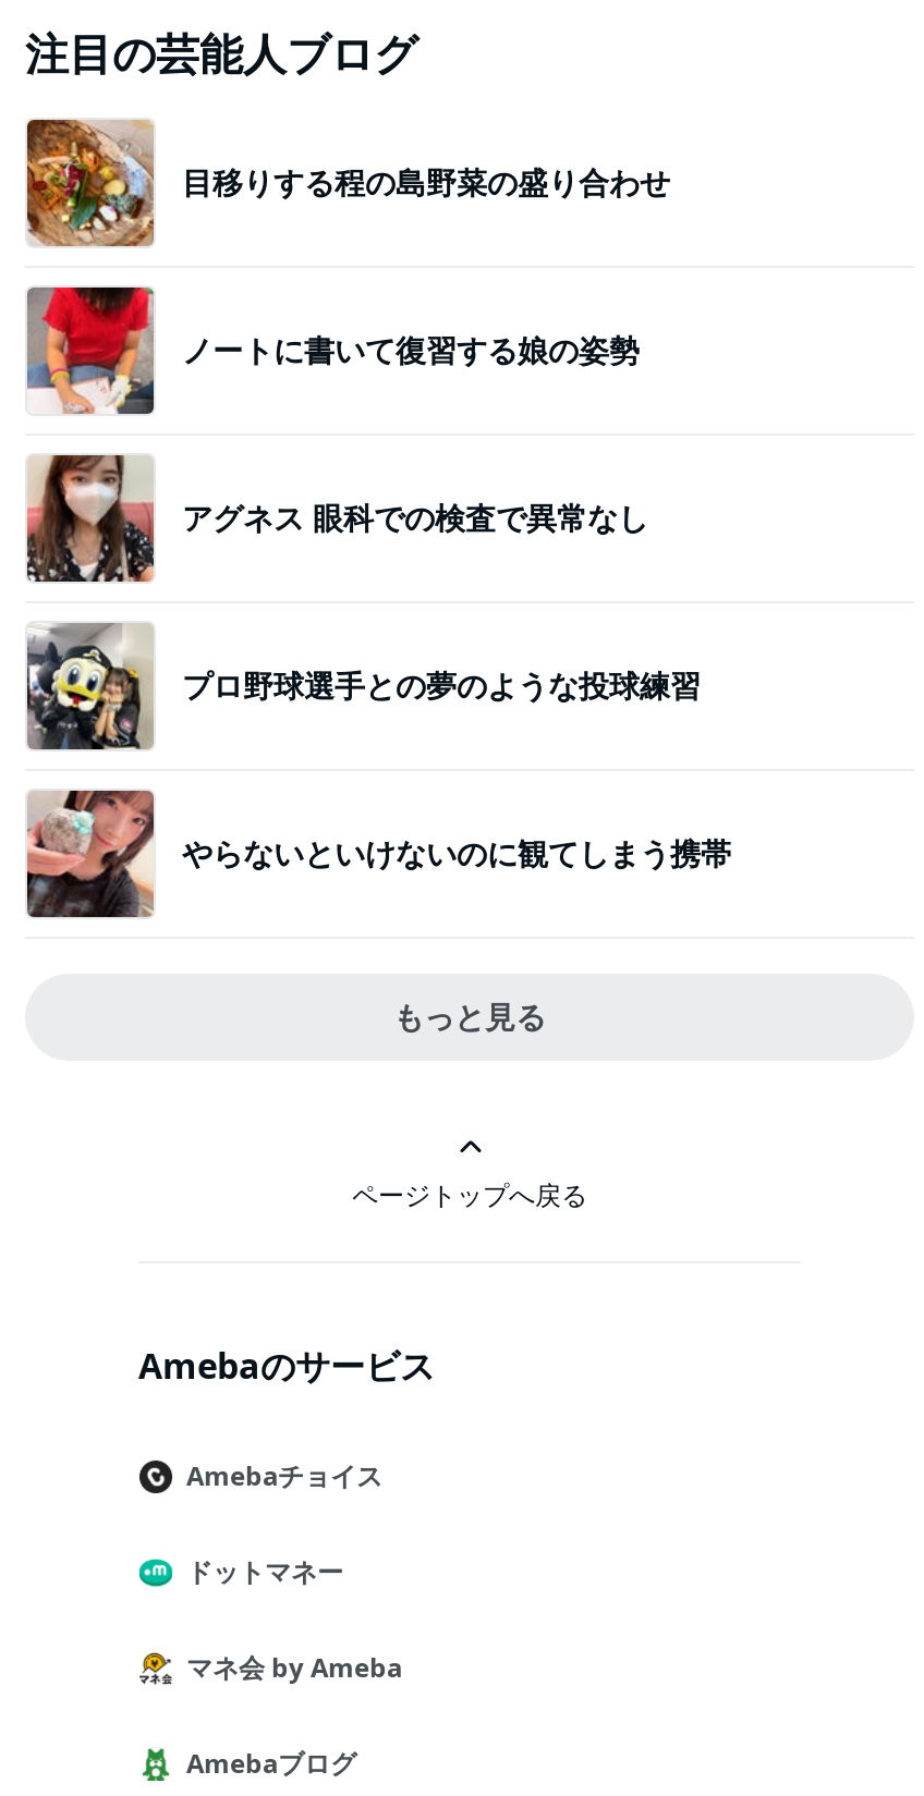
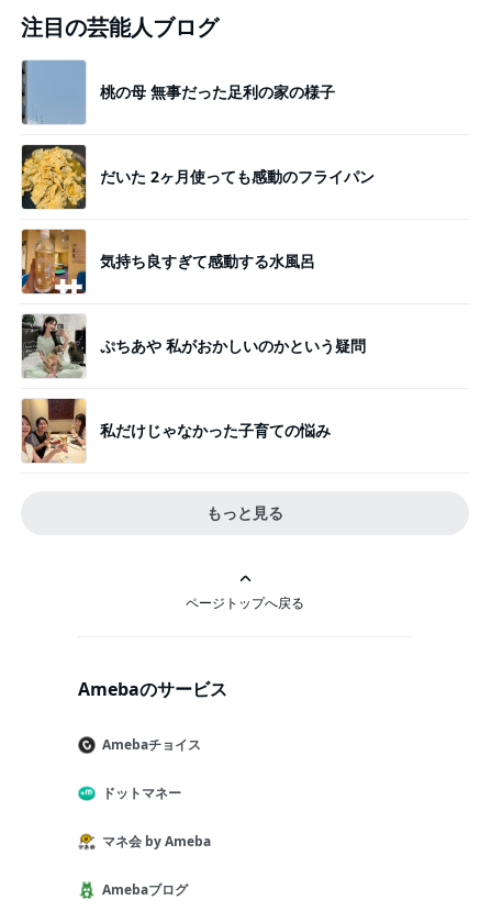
[25,118,670,248] [image] | 目移りする程の島野菜の盛り合わせ -> [21,59,335,125] [image] | 桃の母 無事だった足利の家の様子
[25,285,640,416] [image] | ノートに書いて復習する娘の姿勢 -> [21,144,375,210] [image] | だいた 2ヶ月使っても感動のフライパン
[25,455,648,584] [image] | アグネス 眼科での検査で異常なし -> [21,229,315,295] [image] | 気持ち良すぎて感動する水風呂
[25,623,701,749] [image] | プロ野球選手との夢のような投球練習 -> [21,313,366,379] [image] | ぷちあや 私がおかしいのかという疑問
[25,789,731,919] [image] | やらないといけないのに観てしまう携帯 -> [21,398,331,464] [image] | 私だけじゃなかった子育ての悩み

